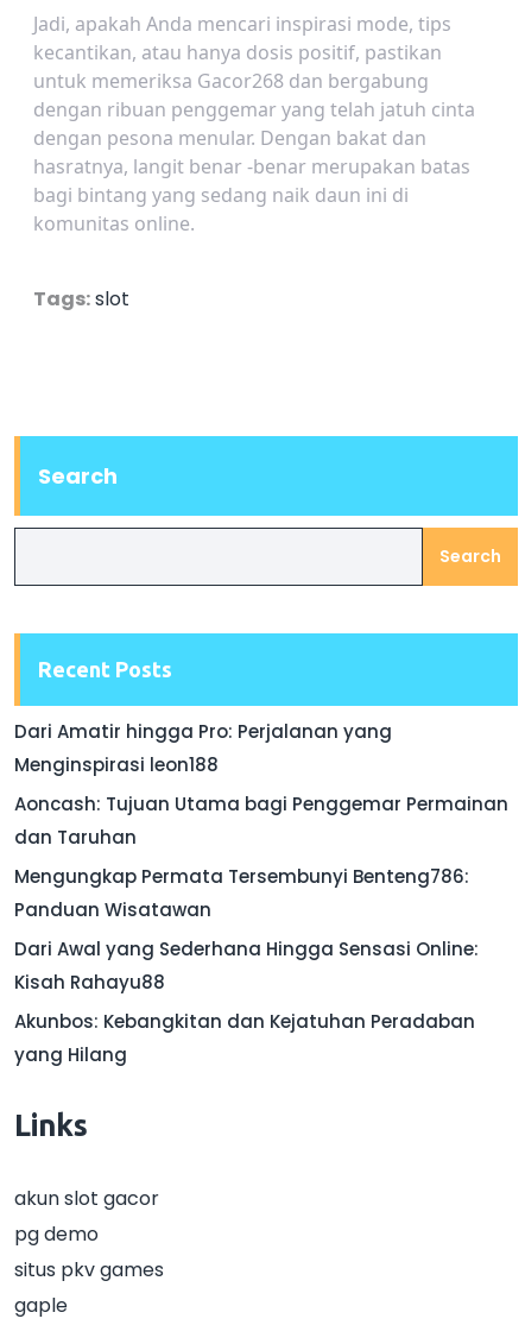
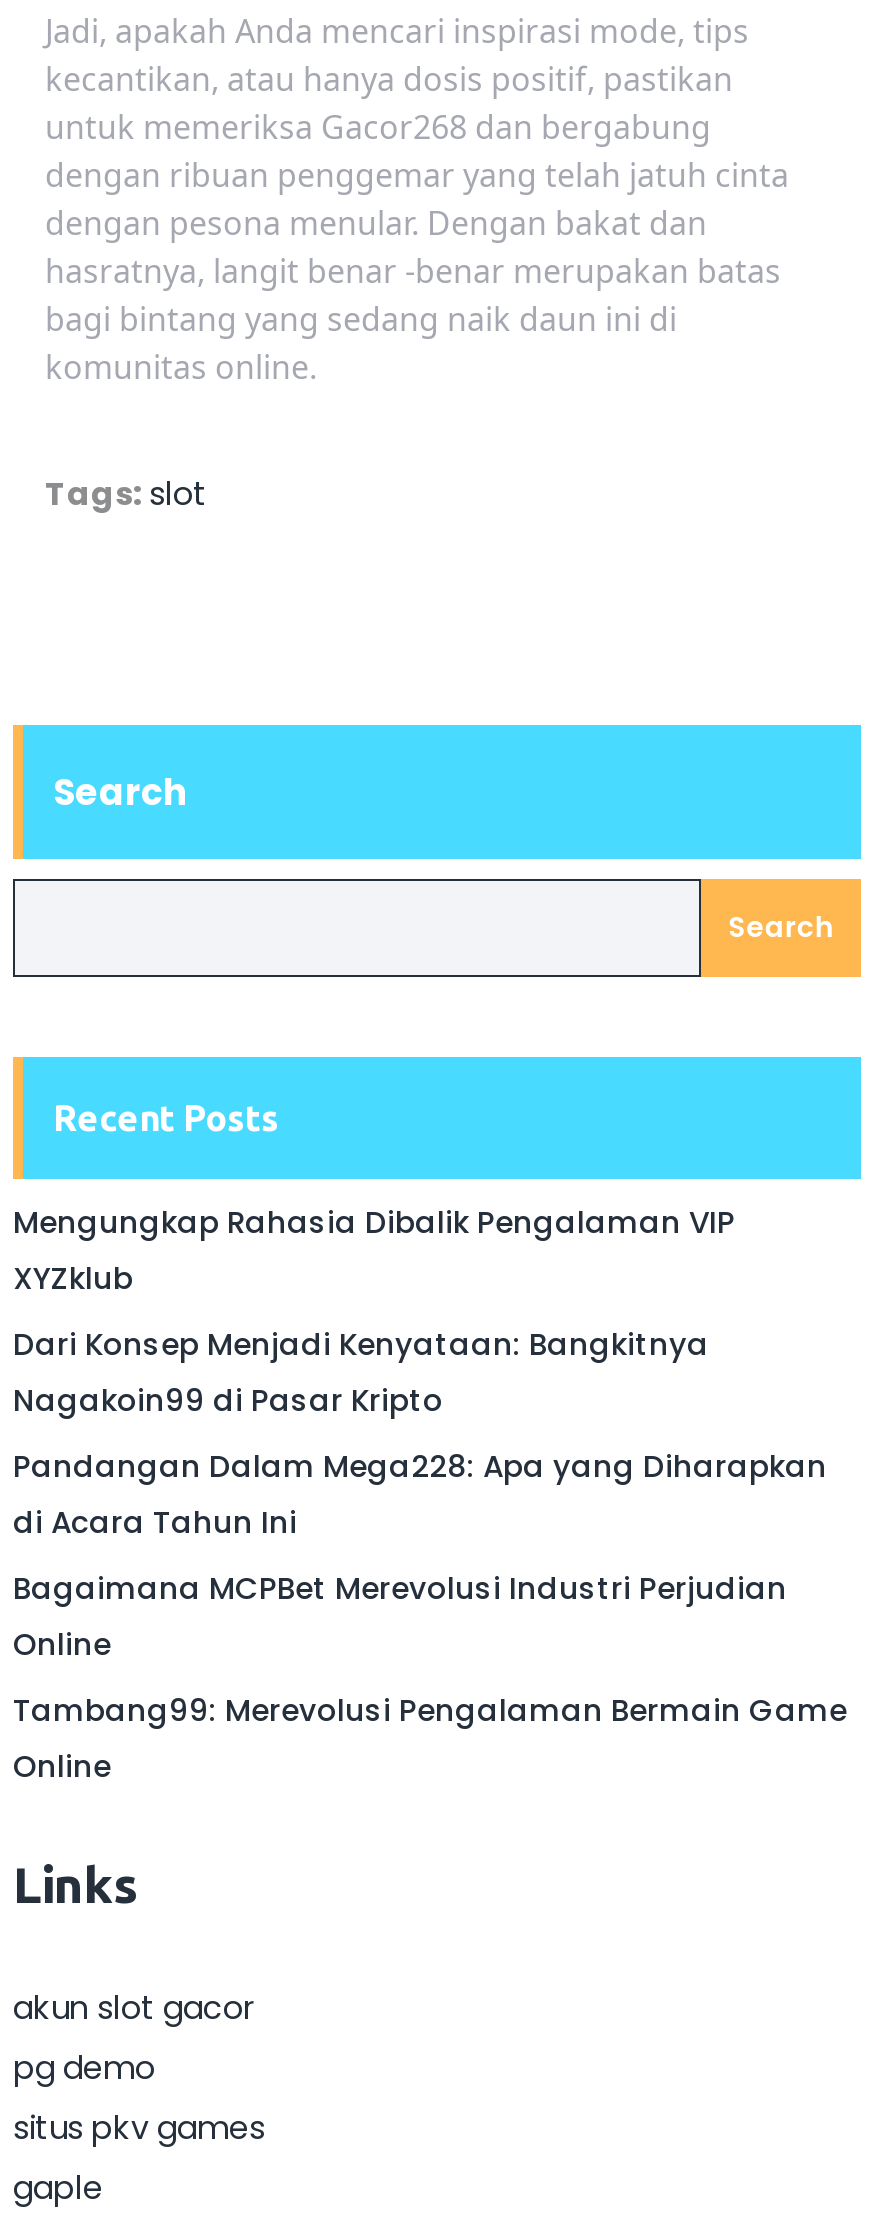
[14,719,392,777] Dari Amatir hingga Pro: Perjalanan yang | Menginspirasi leon188 -> [13,1201,735,1299] Mengungkap Rahasia Dibalik Pengalaman VIP | XYZklub
[14,791,508,850] Aoncash: Tujuan Utama bagi Penggemar Permainan | dan Taruhan -> [13,1323,709,1421] Dari Konsep Menjadi Kenyataan: Bangkitnya | Nagakoin99 di Pasar Kripto
[14,864,469,922] Mengungkap Permata Tersembunyi Benteng786: | Panduan Wisatawan -> [13,1445,827,1543] Pandangan Dalam Mega228: Apa yang Diharapkan | di Acara Tahun Ini
[14,936,479,995] Dari Awal yang Sederhana Hingga Sensasi Online: | Kisah Rahayu88 -> [13,1567,787,1665] Bagaimana MCPBet Merevolusi Industri Perjudian | Online
[14,1009,475,1067] Akunbos: Kebangkitan dan Kejatuhan Peradaban | yang Hilang -> [13,1689,847,1787] Tambang99: Merevolusi Pengalaman Bermain Game | Online

